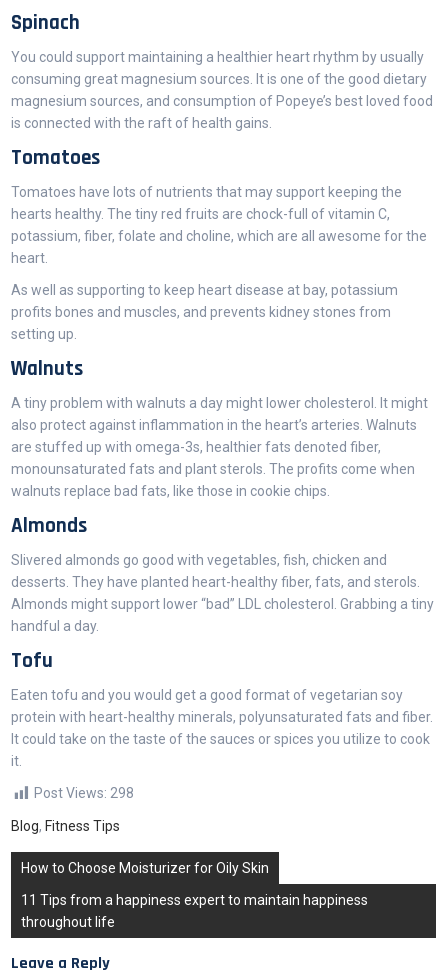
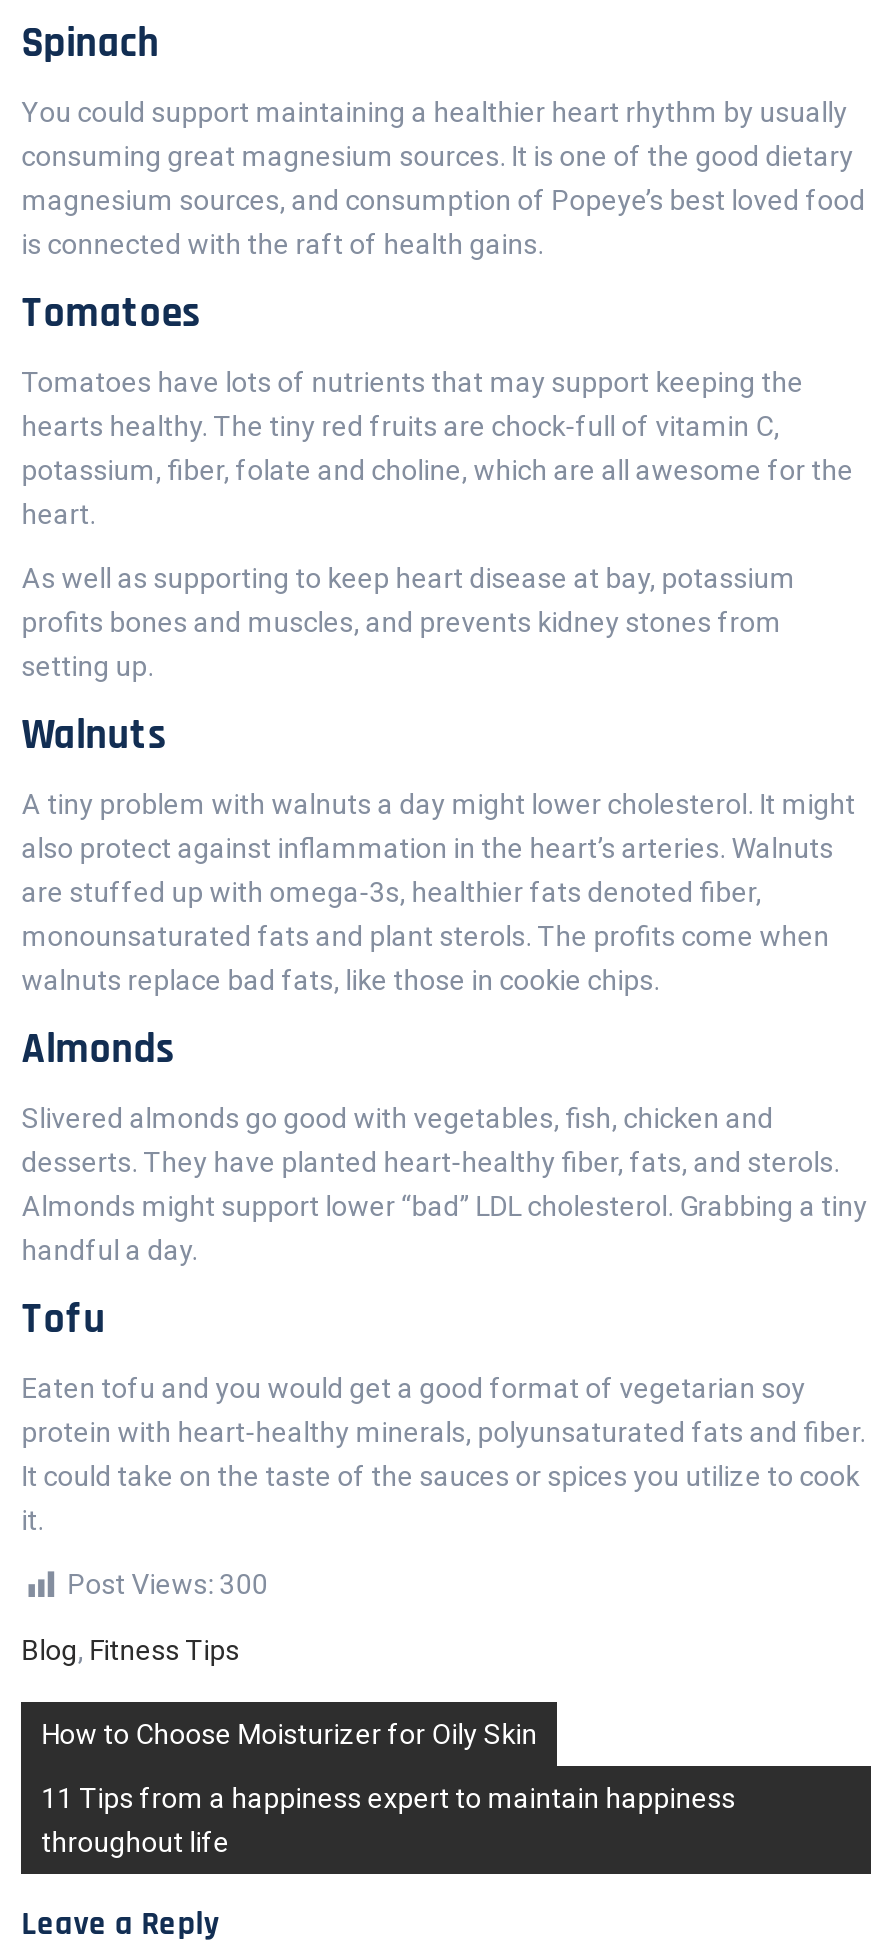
[34,785,134,801] Post Views: 298 -> [67,1569,267,1601] Post Views: 300

